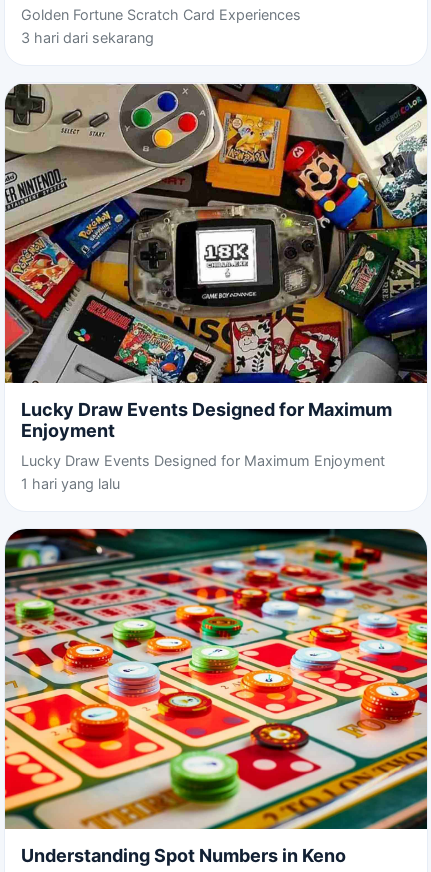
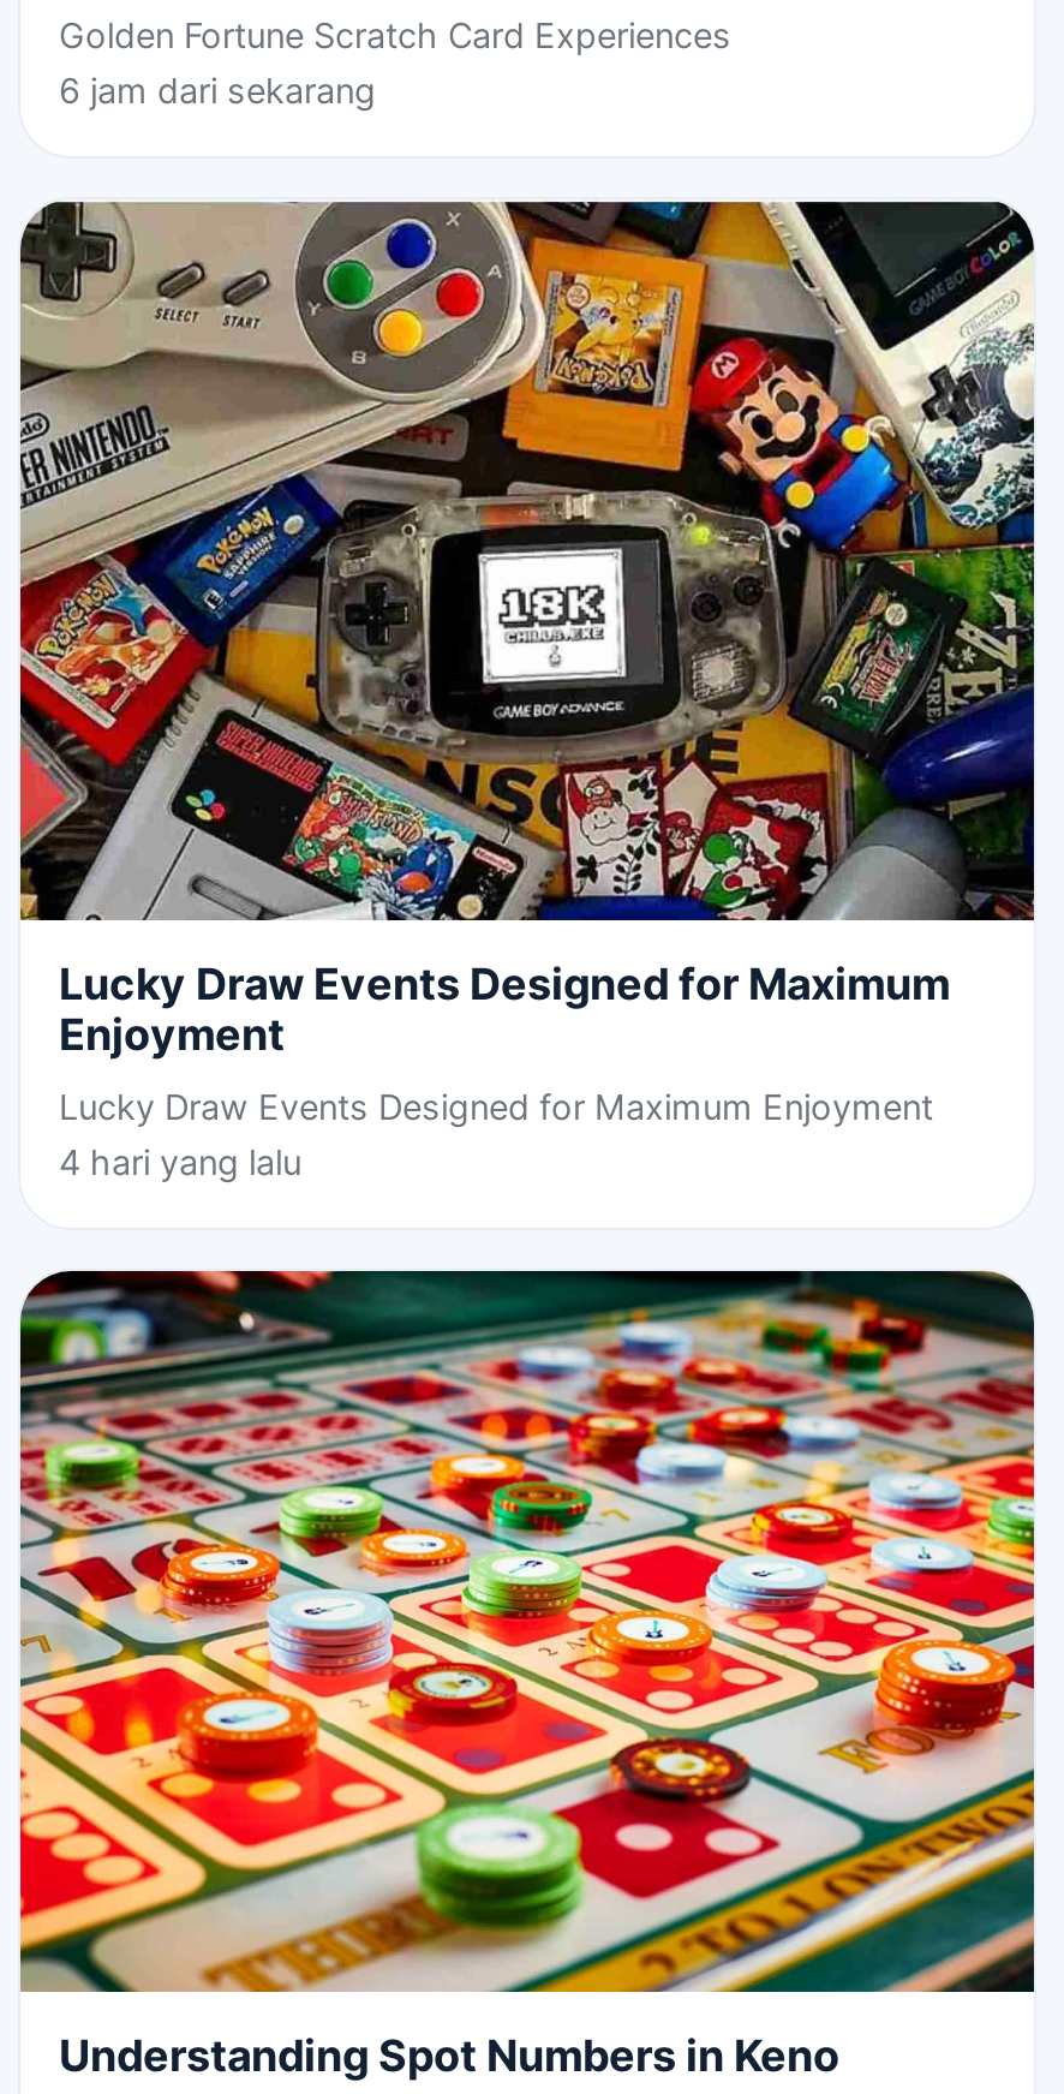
[21,29,154,46] 3 hari dari sekarang -> [59,69,376,110] 6 jam dari sekarang
[21,475,120,492] 1 hari yang lalu -> [59,1140,301,1181] 4 hari yang lalu

